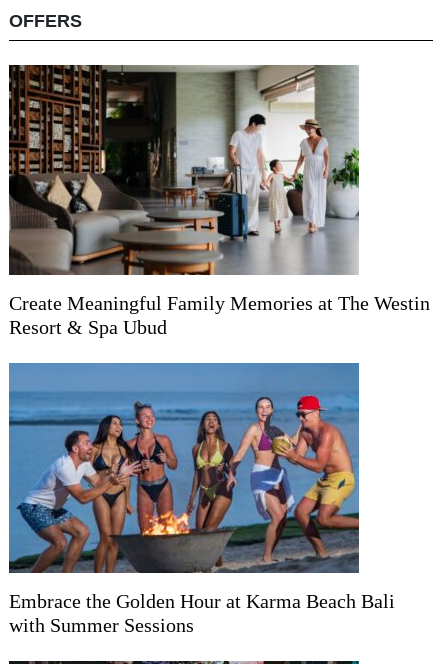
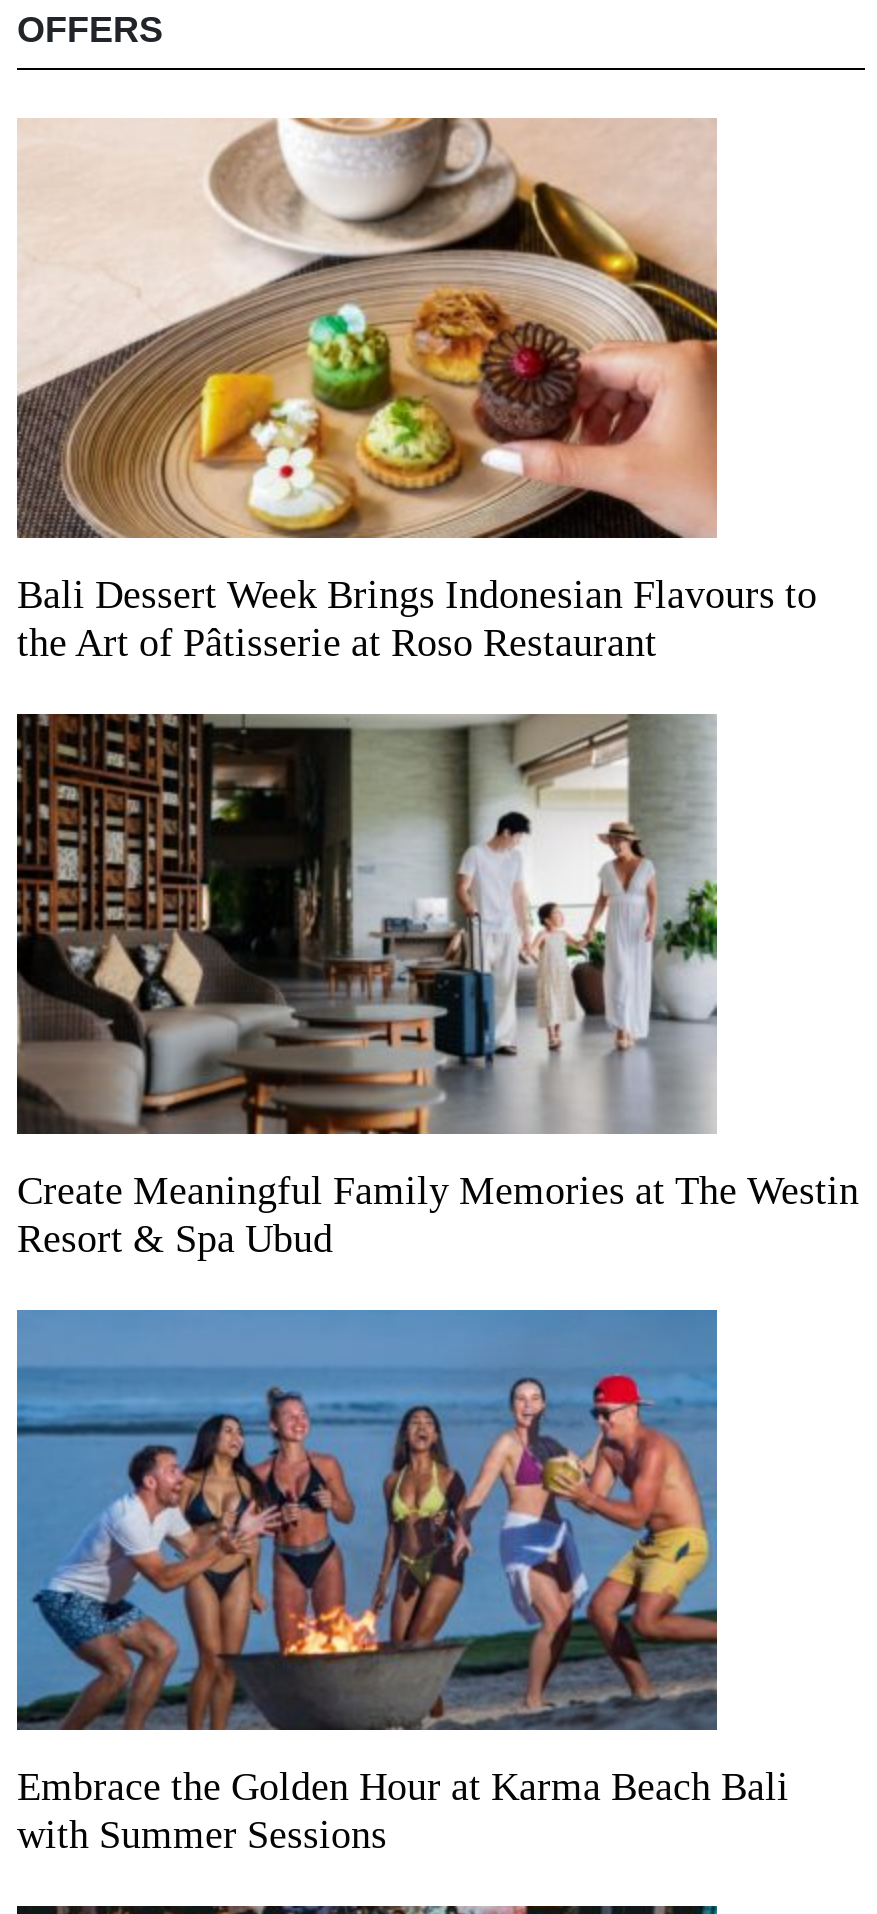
none -> [15,116,817,665] [image] | Bali Dessert Week Brings Indonesian Flavours to | the Art of Pâtisserie at Roso Restaurant

